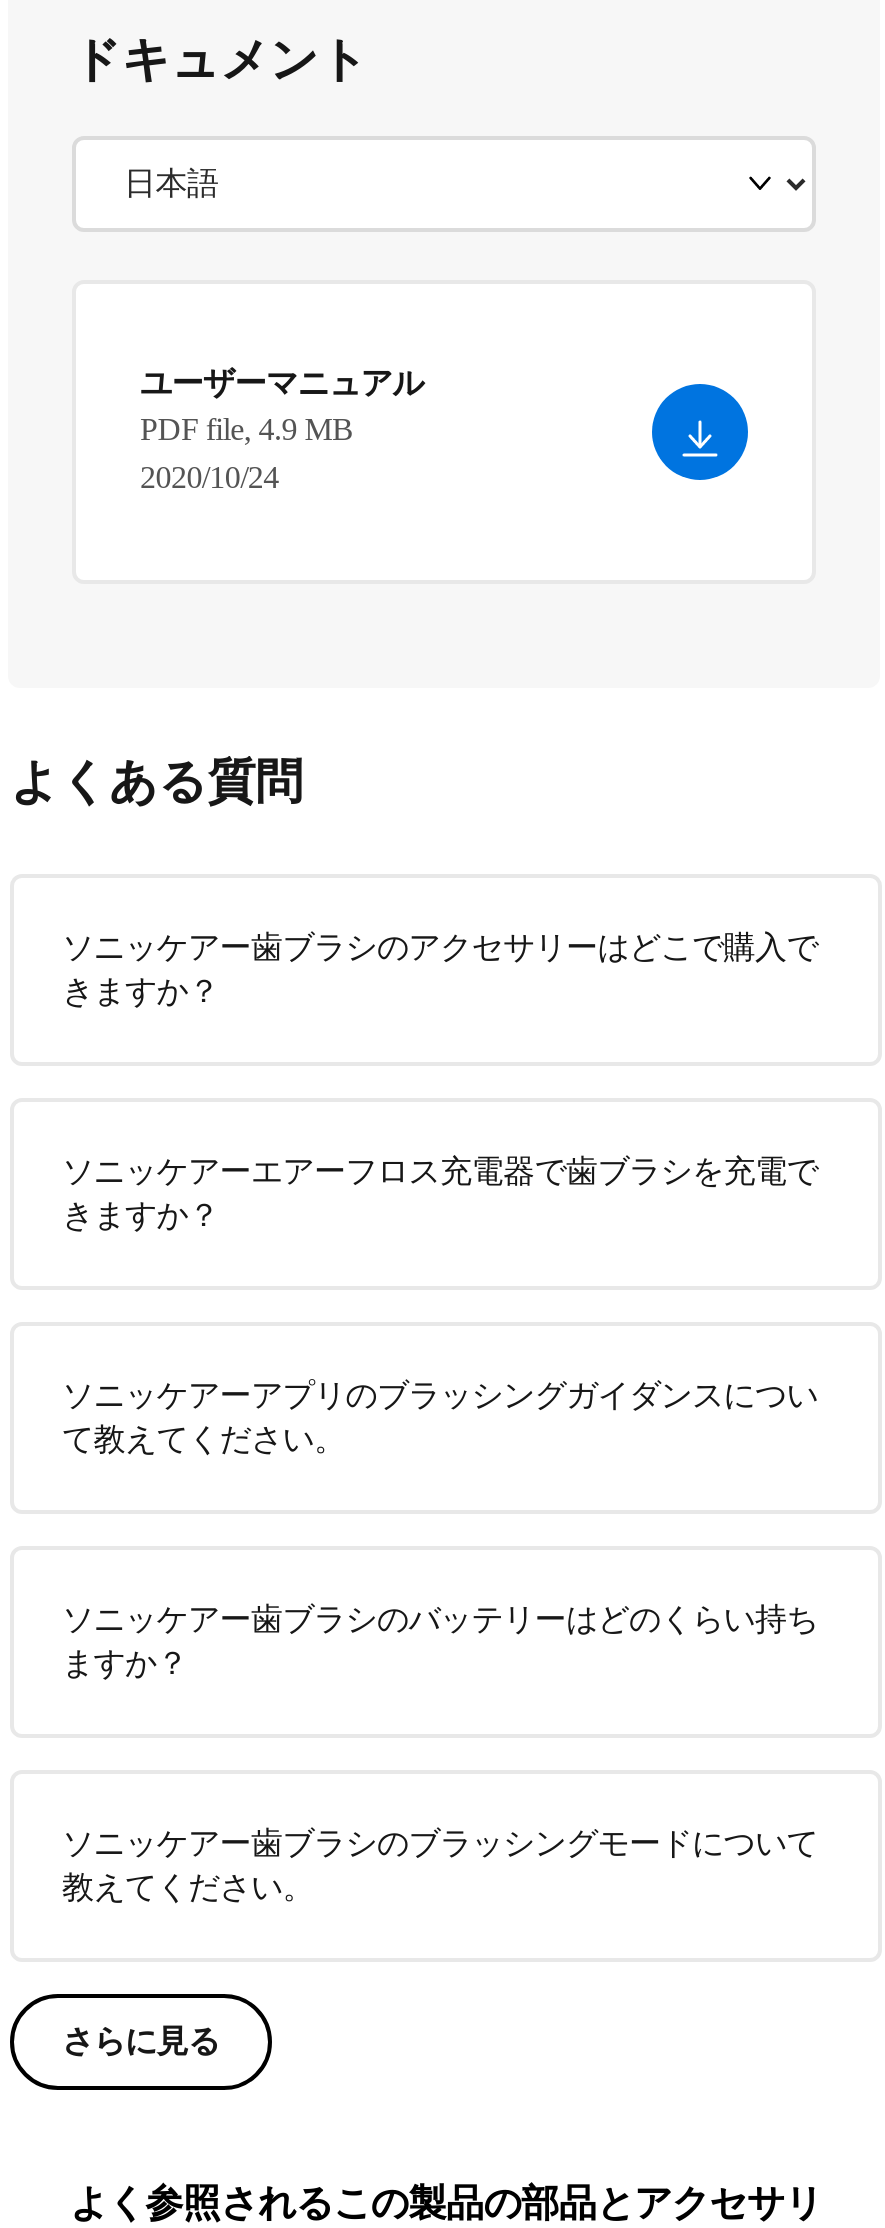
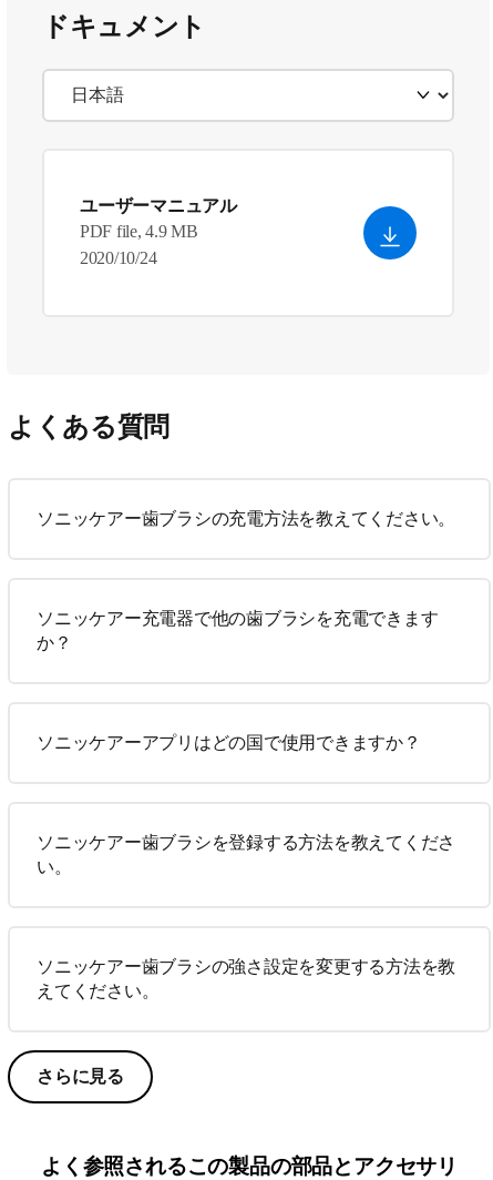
[62,930,818,1008] ソニッケアー歯ブラシのアクセサリーはどこで購入で | きますか？ -> [37,509,455,528] ソニッケアー歯ブラシの充電方法を教えてください。
[62,1154,818,1232] ソニッケアーエアーフロス充電器で歯ブラシを充電で | きますか？ -> [37,609,438,652] ソニッケアー充電器で他の歯ブラシを充電できます | か？
[62,1378,818,1456] ソニッケアーアプリのブラッシングガイダンスについ | て教えてください。 -> [37,733,420,752] ソニッケアーアプリはどの国で使用できますか？
[62,1602,818,1680] ソニッケアー歯ブラシのバッテリーはどのくらい持ち | ますか？ -> [37,833,455,876] ソニッケアー歯ブラシを登録する方法を教えてくださ | い。
[62,1826,818,1904] ソニッケアー歯ブラシのブラッシングモードについて | 教えてください。 -> [37,957,455,1000] ソニッケアー歯ブラシの強さ設定を変更する方法を教 | えてください。

